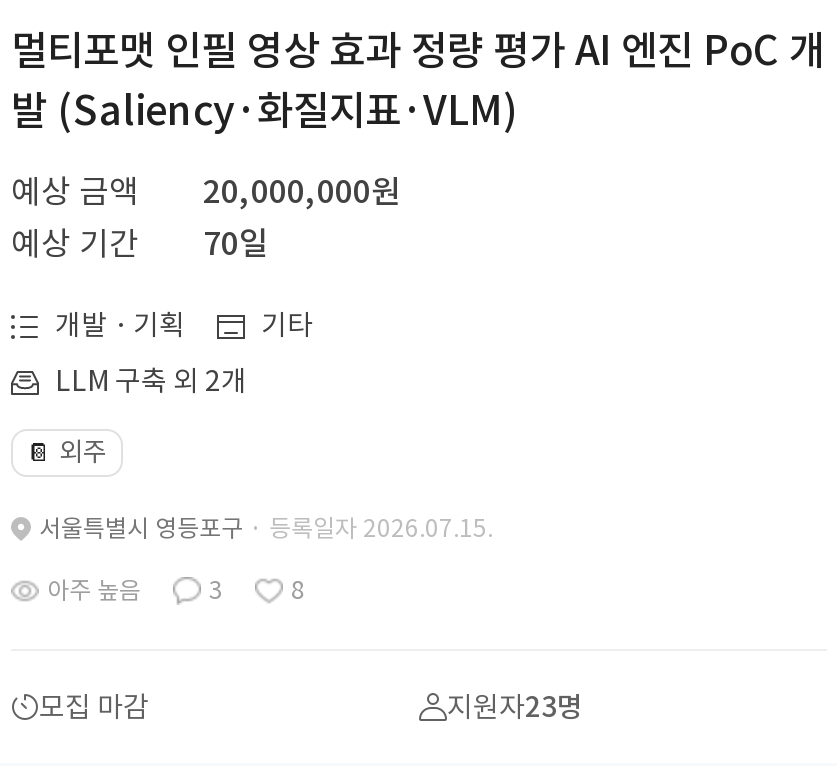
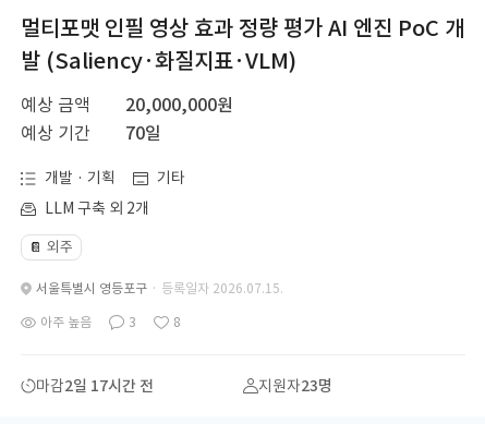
[39,689,149,725] 모집 마감 -> [36,376,154,396] 마감2일 17시간 전

